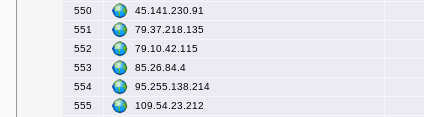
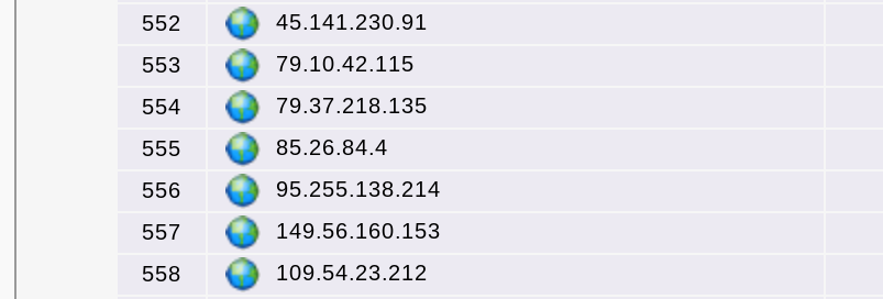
[74,5,92,16] 550 -> [142,11,181,35] 552
[74,24,92,35] 551 -> [142,52,415,119] 553 | 79.10.42.115 | 554
[74,43,198,73] 552 | 79.10.42.115 | 553 -> [142,136,181,160] 555
[74,81,92,92] 554 -> [142,178,181,202] 556
[74,100,92,111] 555 -> [142,219,441,286] 557 | 149.56.160.153 | 558

